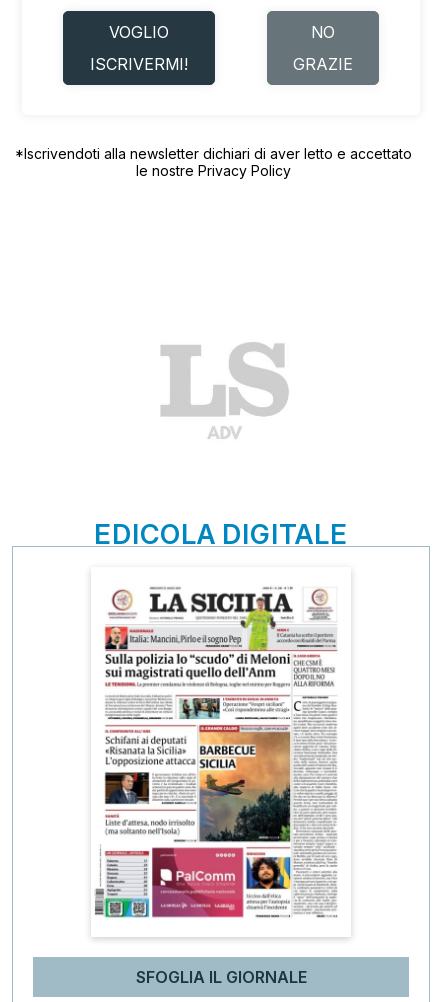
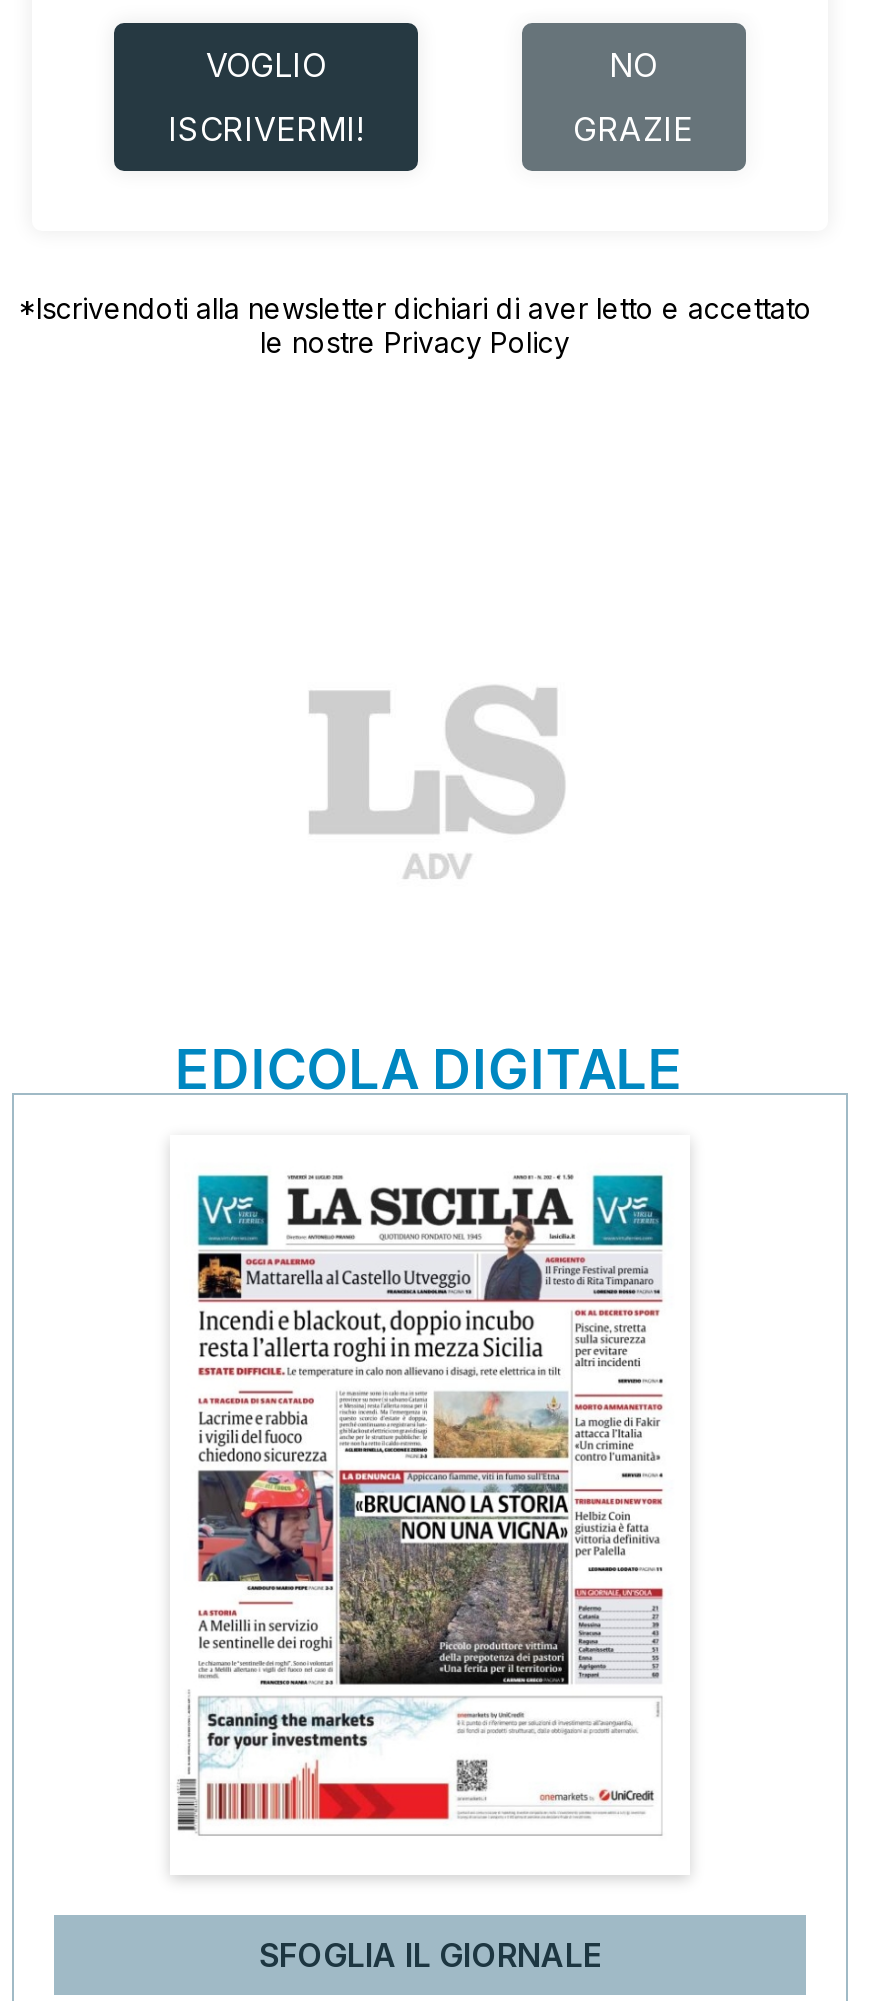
[97,587,337,918] [image] -> [184,1173,664,1835] [image]

